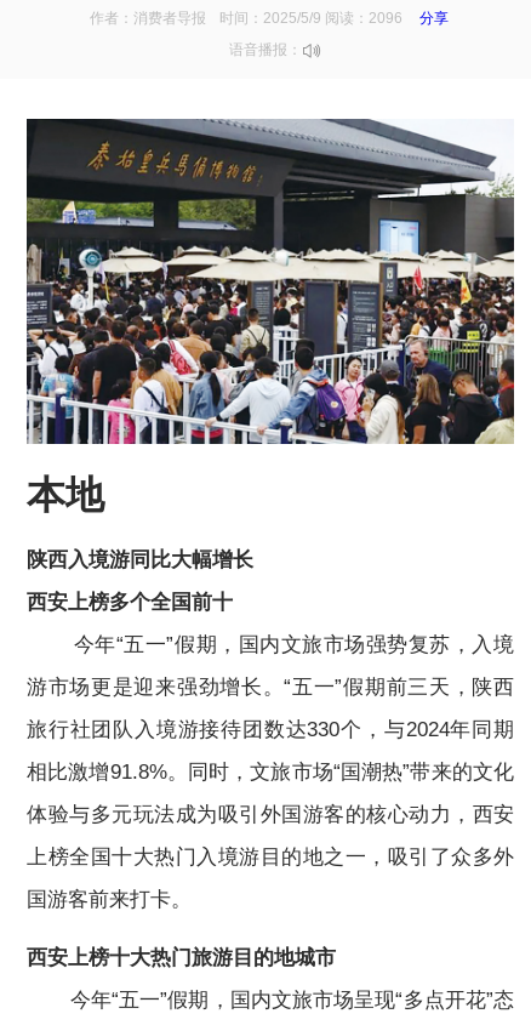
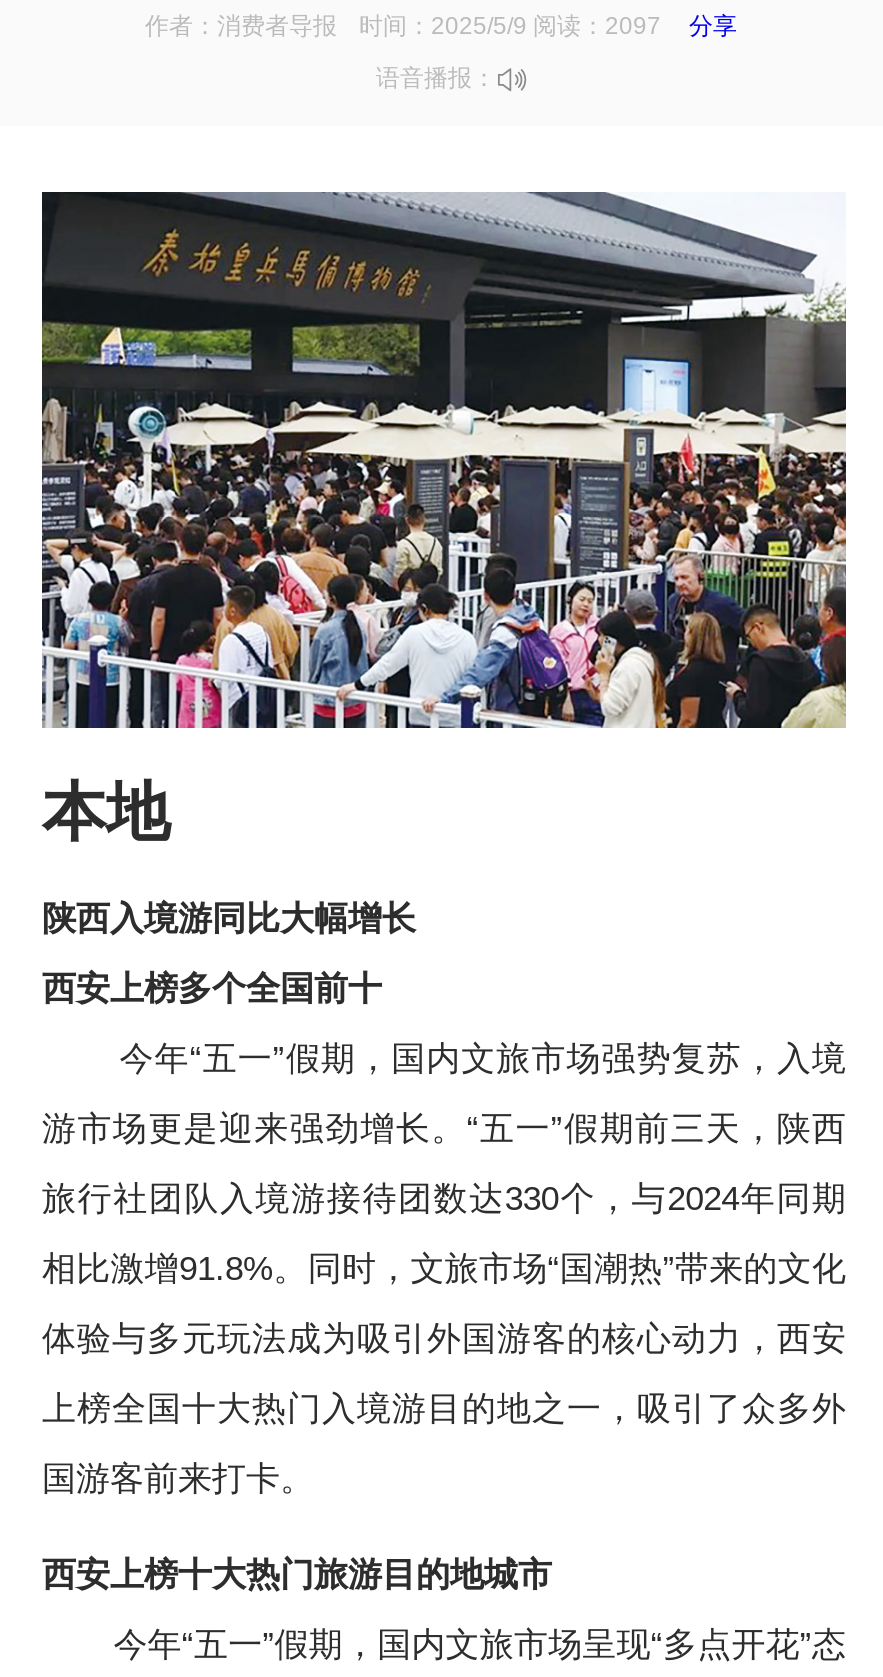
[89,10,448,27] 作者：消费者导报 时间：2025/5/9 阅读：2096 分享 -> [145,12,737,40] 作者：消费者导报 时间：2025/5/9 阅读：2097 分享

